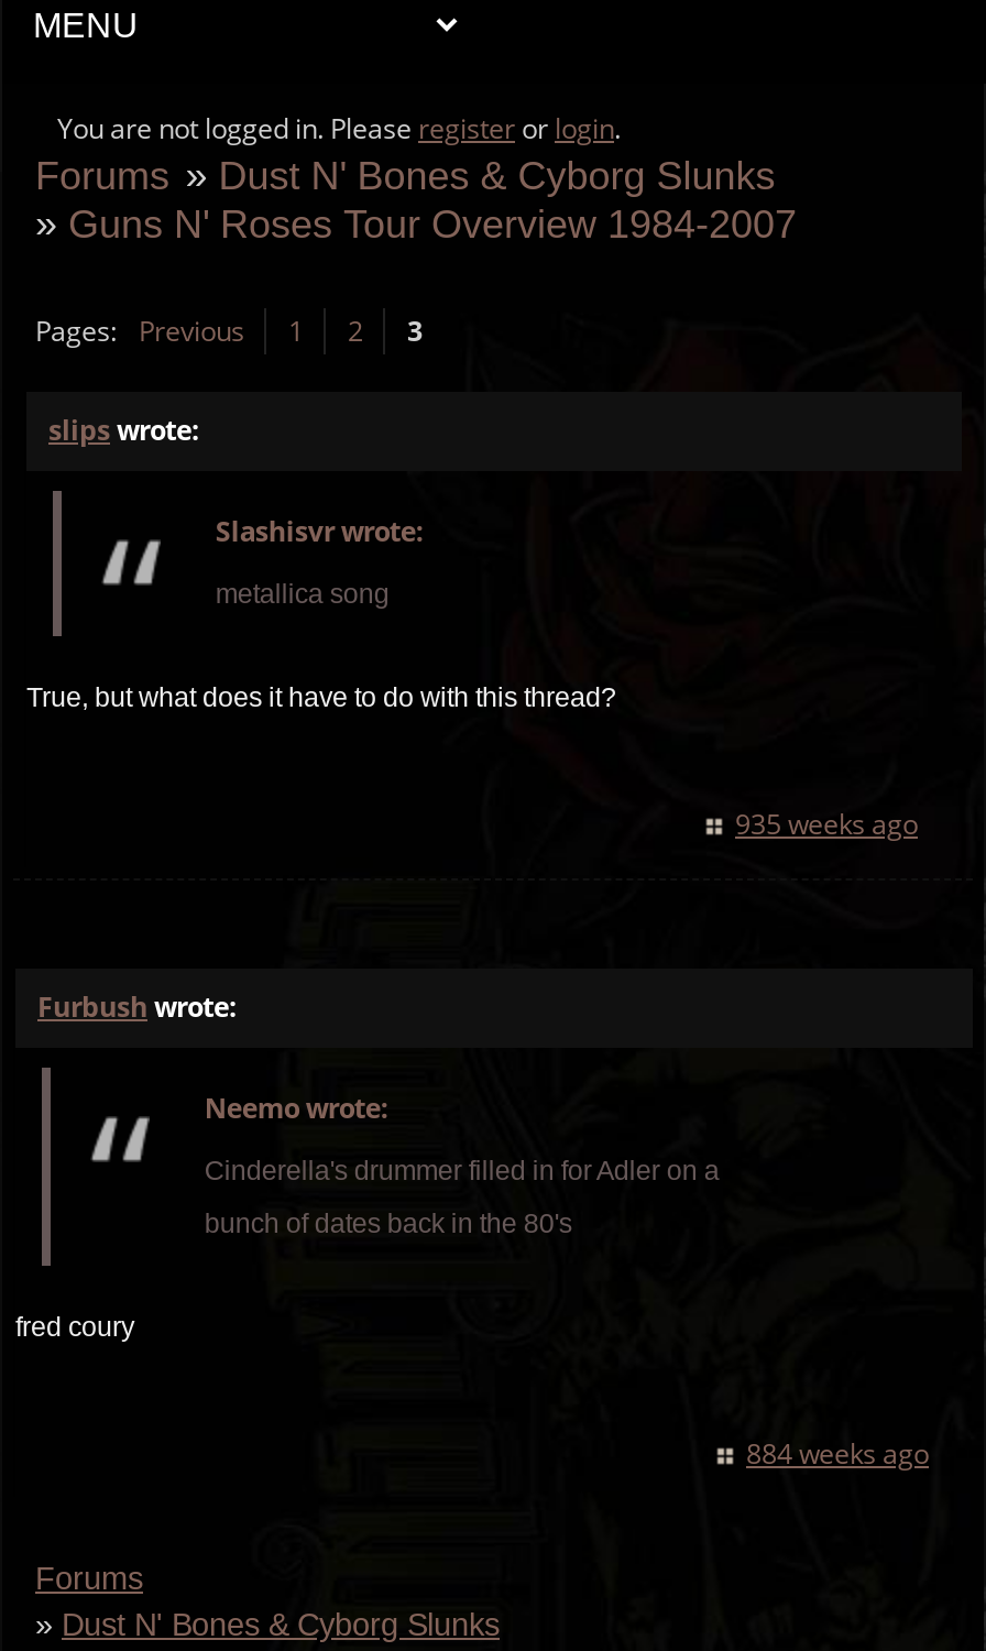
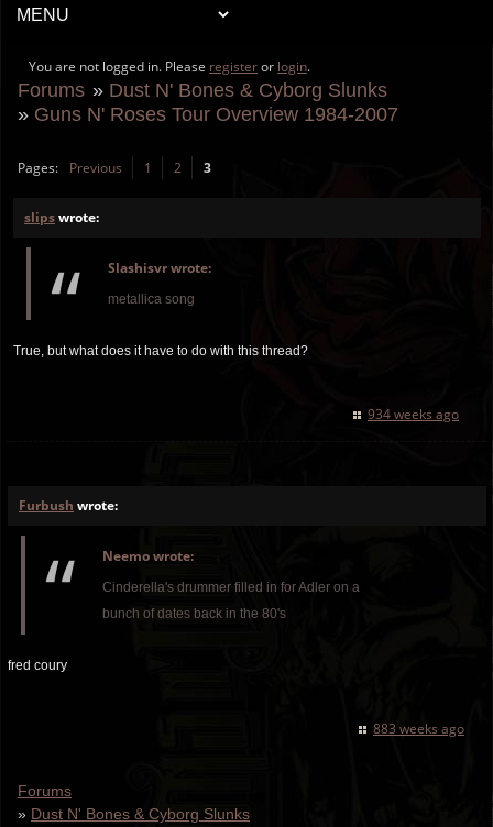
[735,806,918,843] 935 weeks ago -> [368,405,459,424] 934 weeks ago
[746,1436,929,1473] 884 weeks ago -> [373,719,464,738] 883 weeks ago

